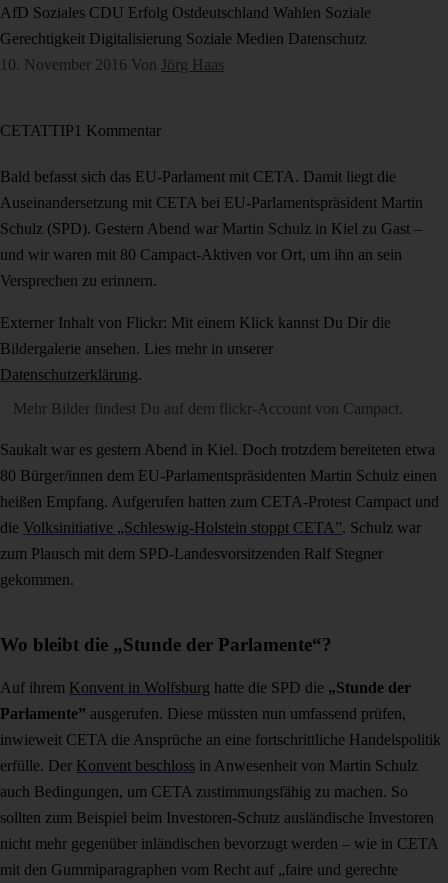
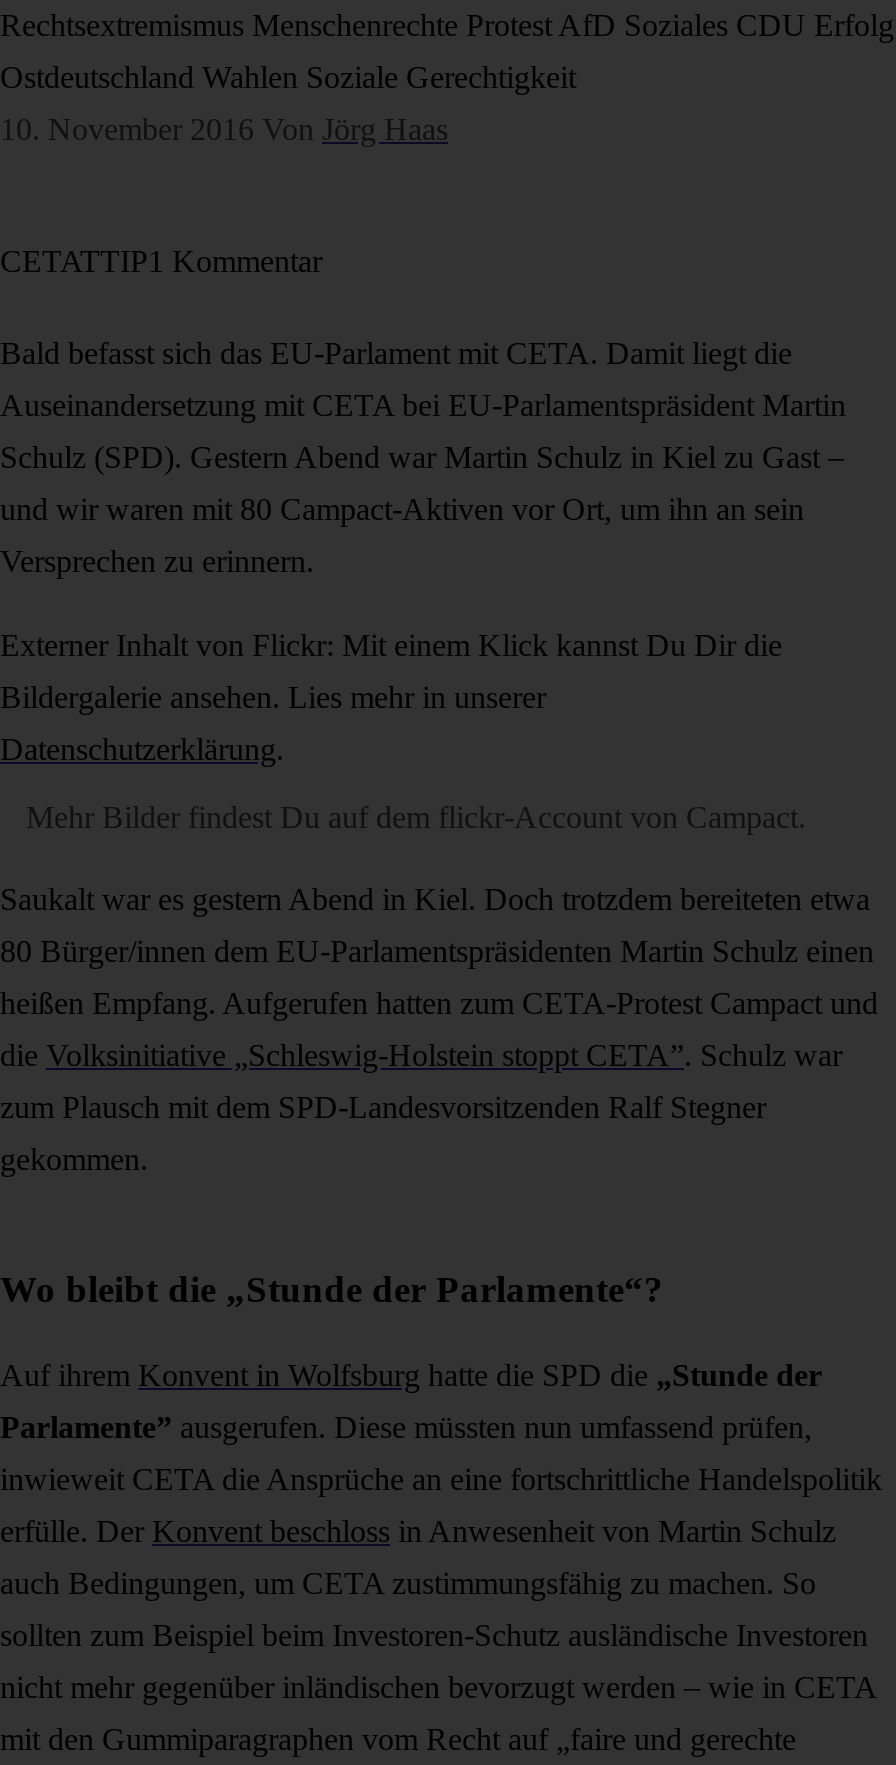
[0,4,371,21] AfD Soziales CDU Erfolg Ostdeutschland Wahlen Soziale -> [0,8,894,42] Rechtsextremismus Menschenrechte Protest AfD Soziales CDU Erfolg
[0,30,366,47] Gerechtigkeit Digitalisierung Soziale Medien Datenschutz -> [0,60,576,94] Ostdeutschland Wahlen Soziale Gerechtigkeit

